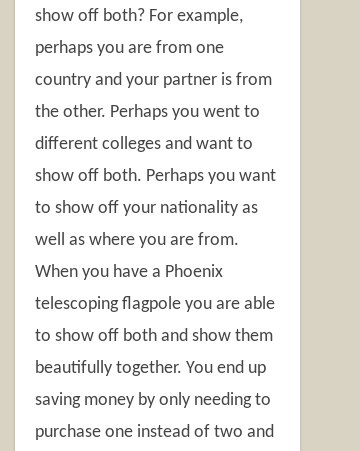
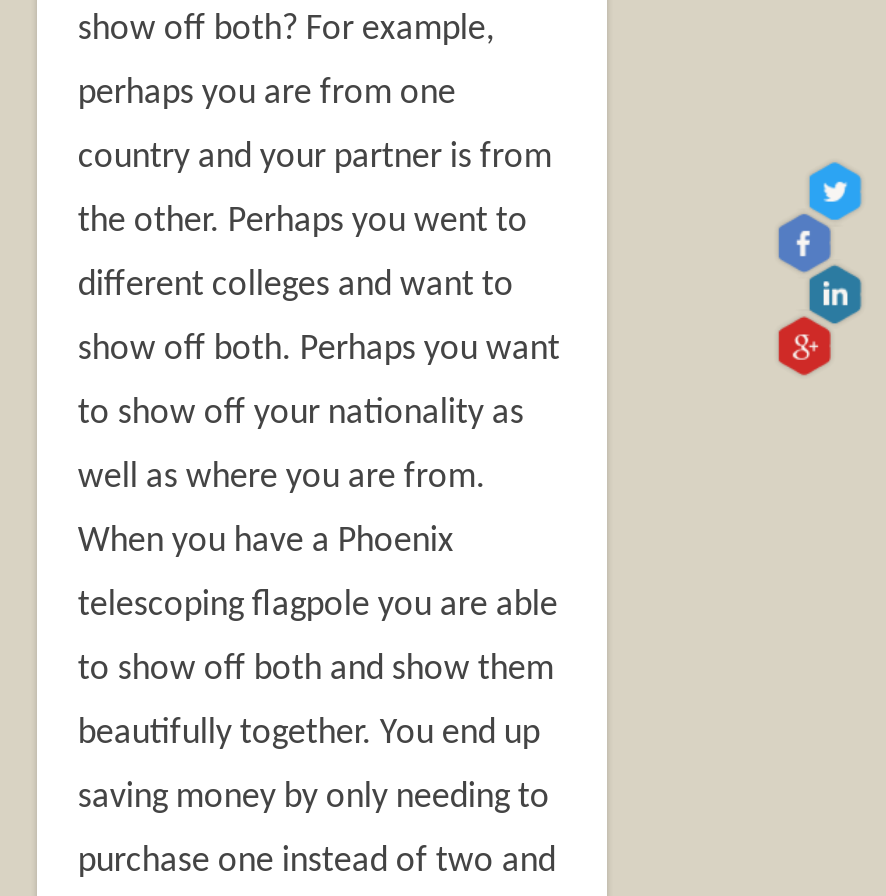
none -> [775,159,865,377] [image]

